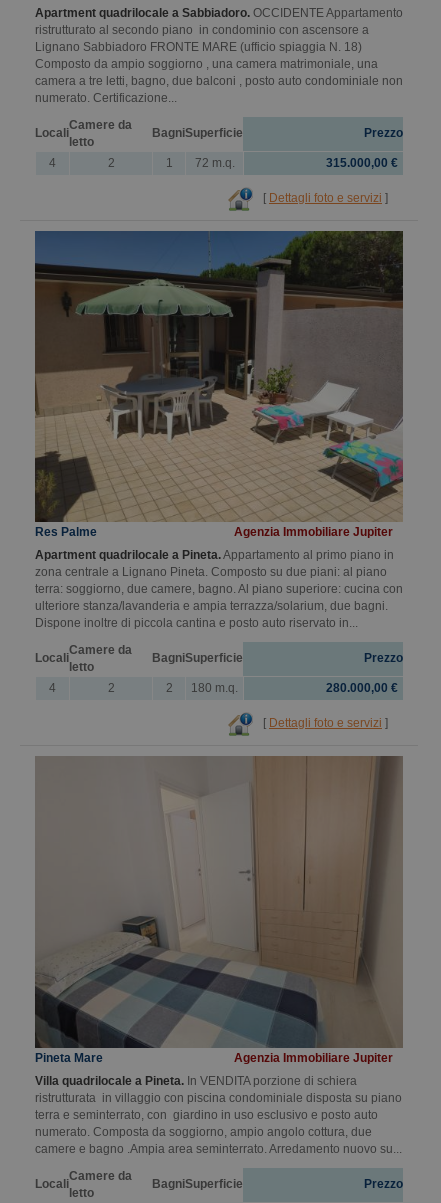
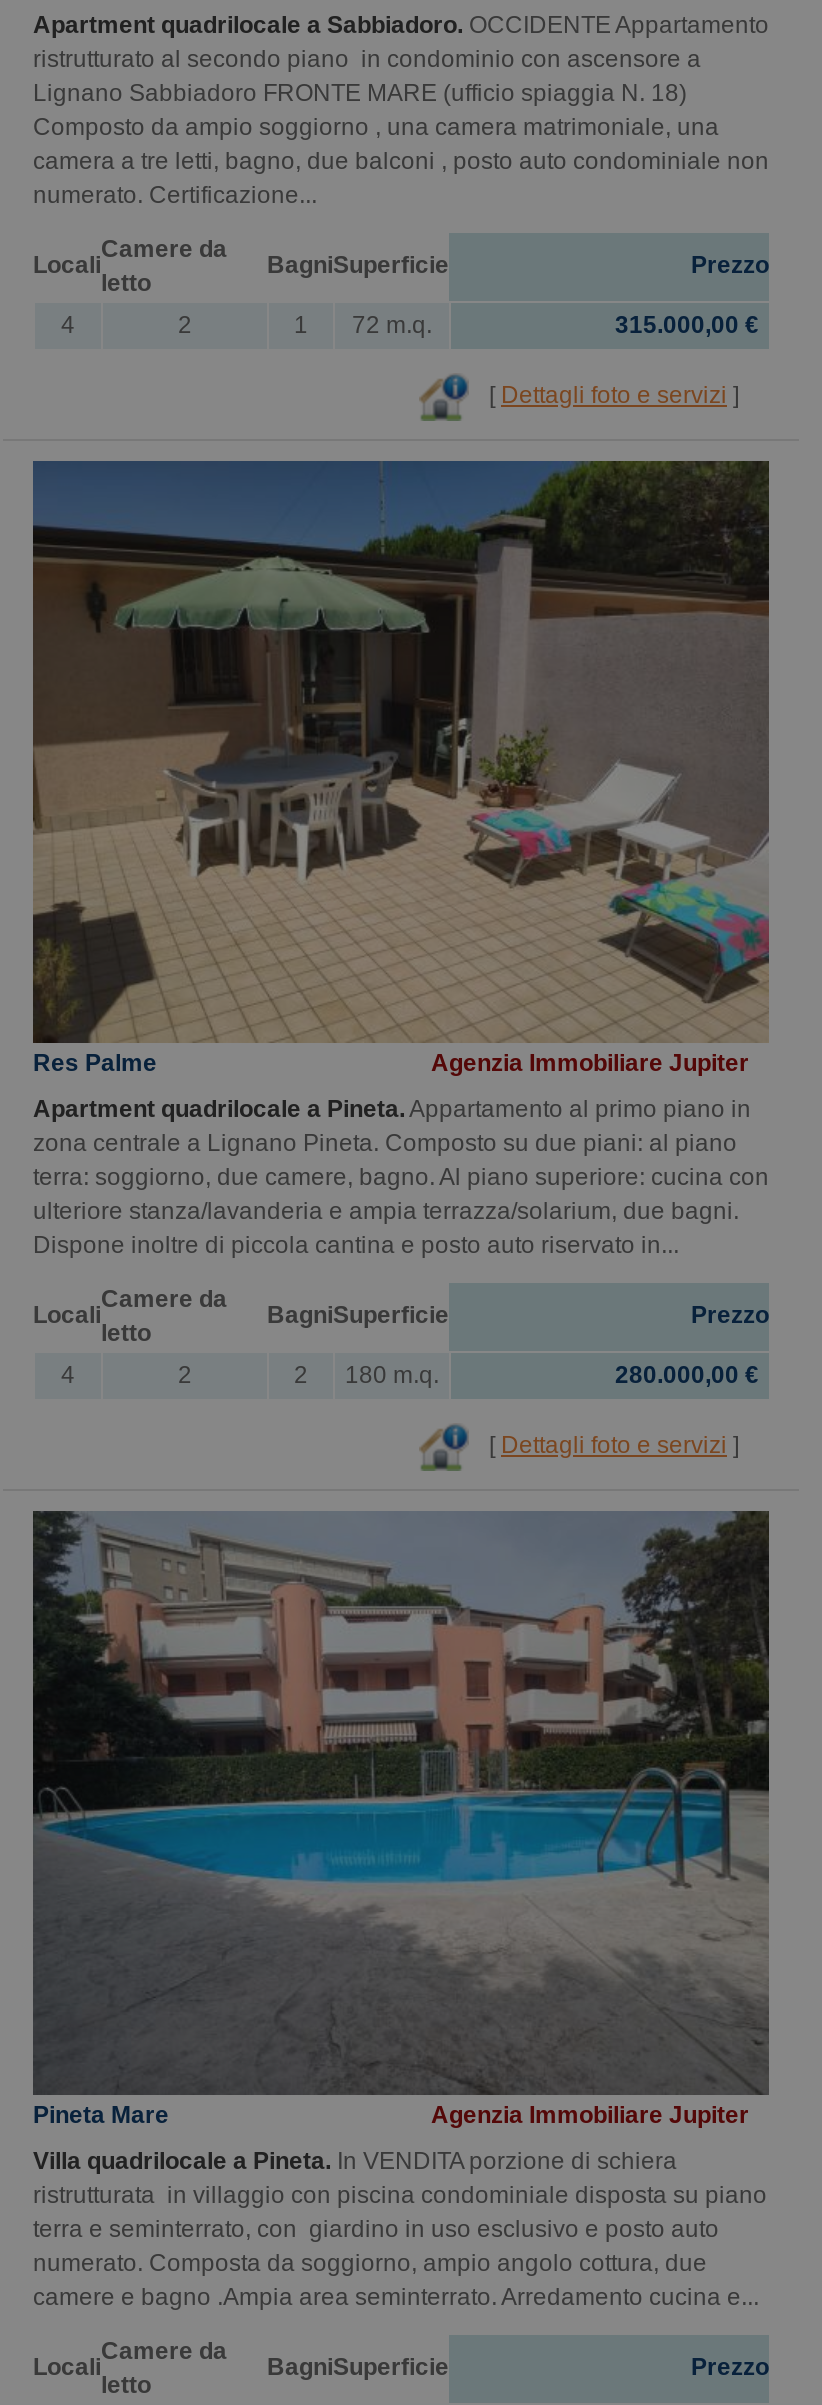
[35,755,403,1049] [image] -> [31,1511,771,2095] [image]
[35,1142,402,1156] camere e bagno .Ampia area seminterrato. Arredamento nuovo su... -> [33,2282,759,2310] camere e bagno .Ampia area seminterrato. Arredamento cucina e...

